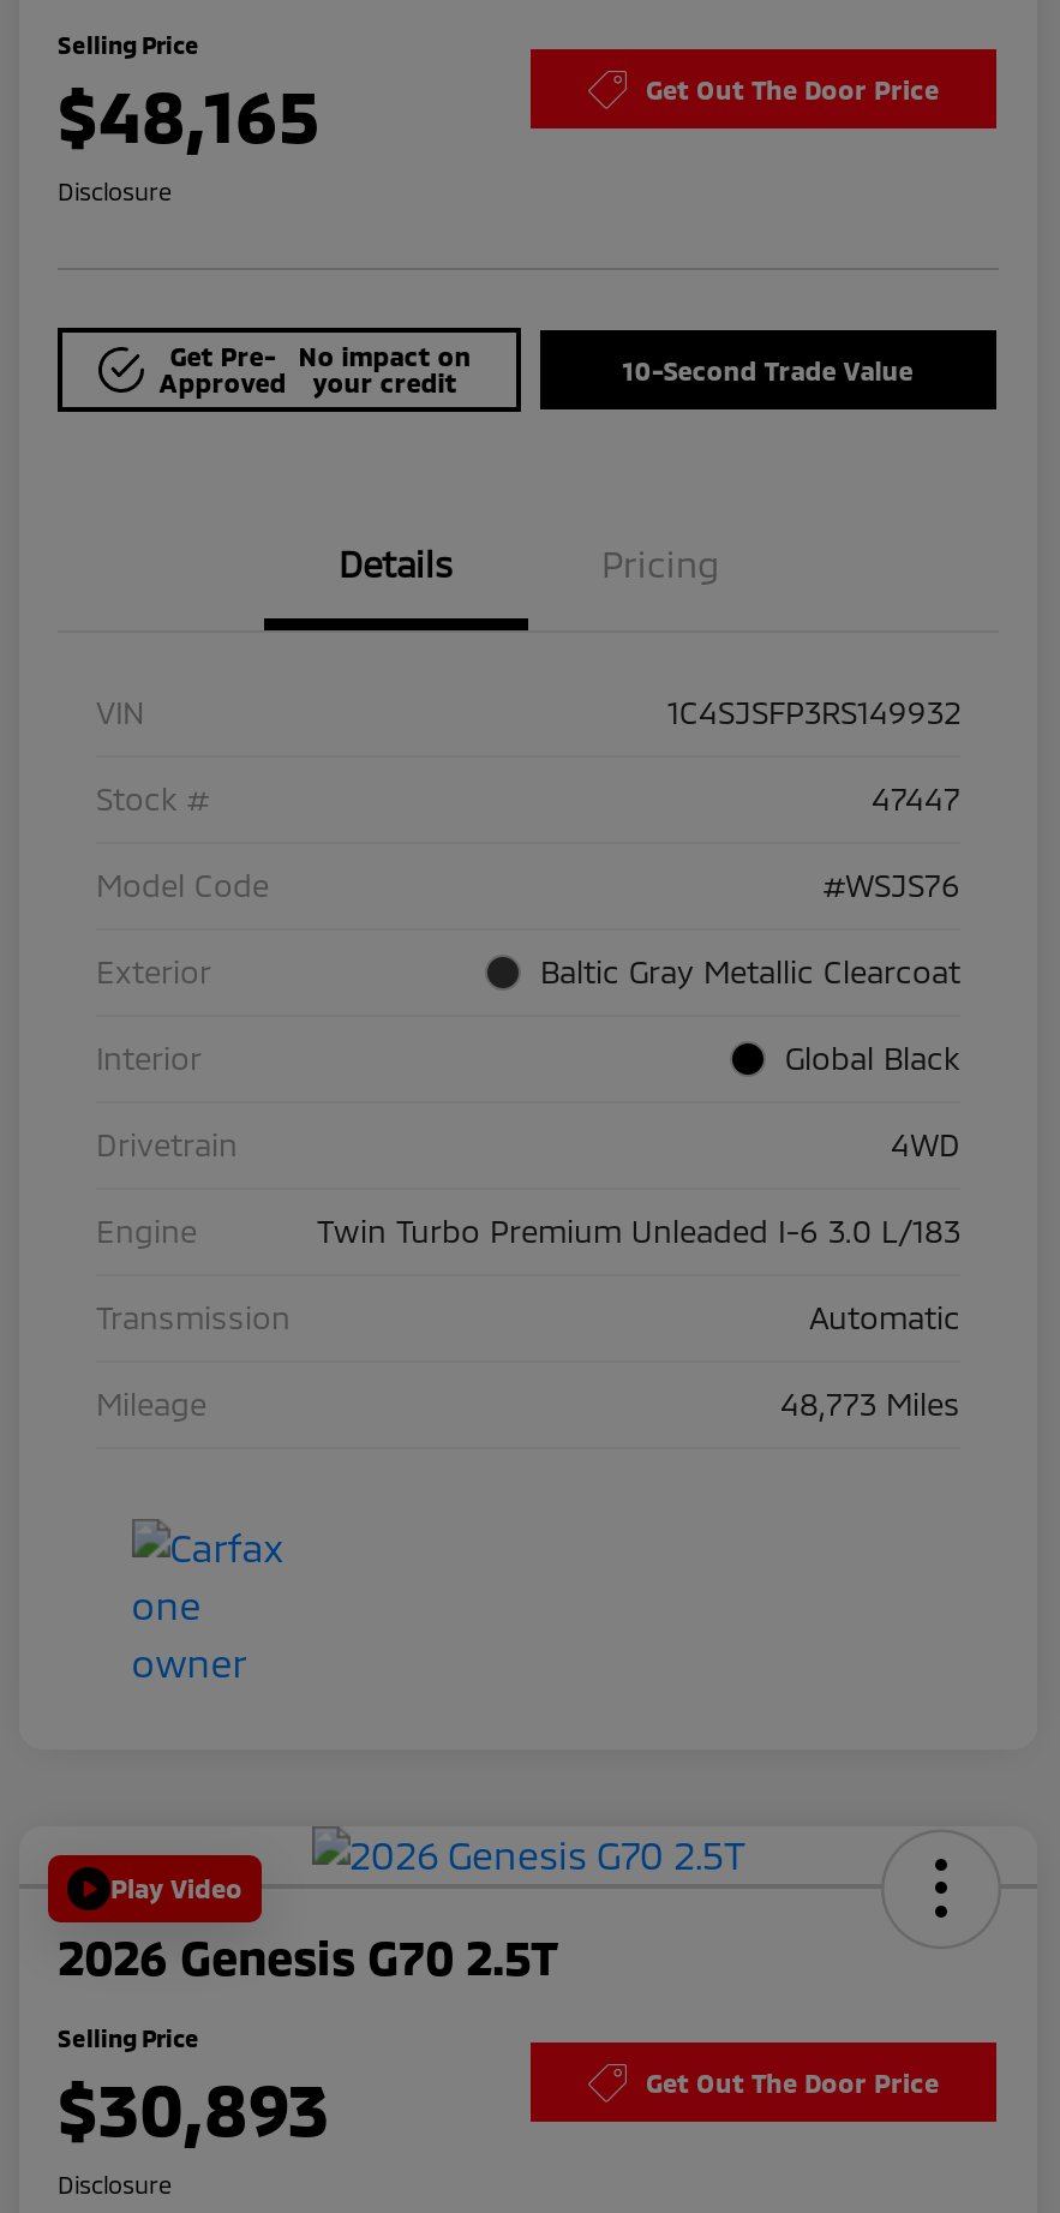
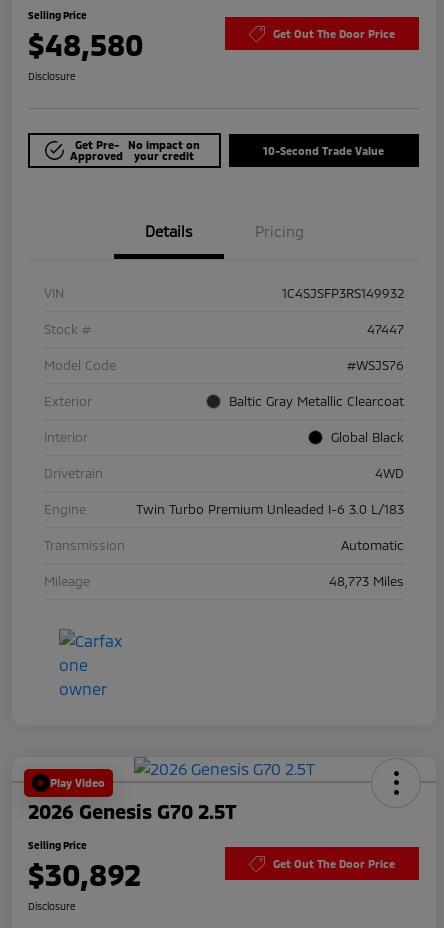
[58,70,319,157] $48,165 -> [28,26,144,62] $48,580
[58,2064,329,2150] $30,893 -> [28,856,141,892] $30,892

